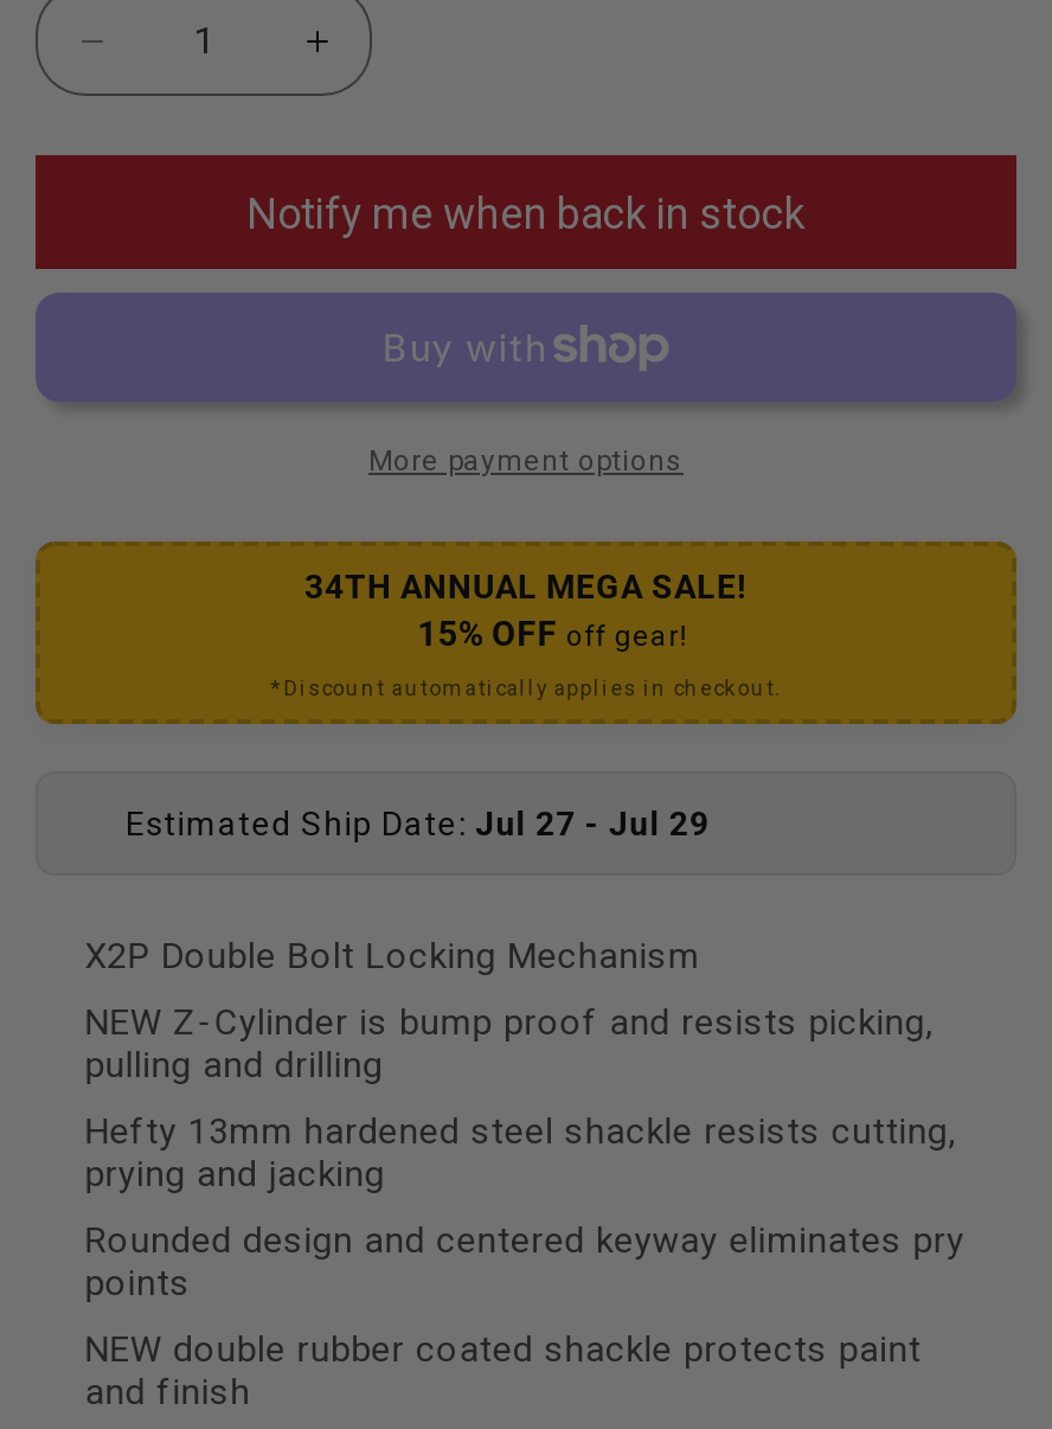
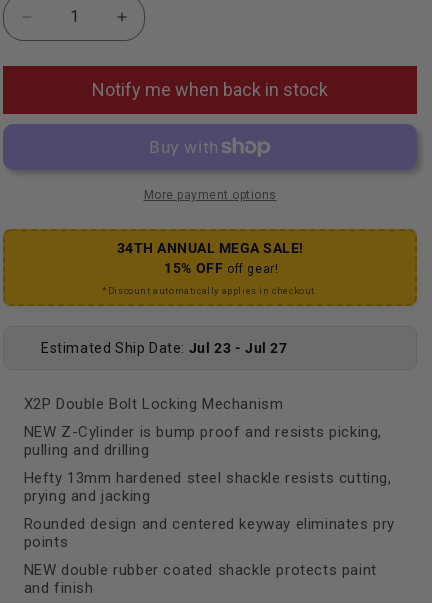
[126,806,710,844] Estimated Ship Date: Jul 27 - Jul 29 -> [41,340,288,356] Estimated Ship Date: Jul 23 - Jul 27

